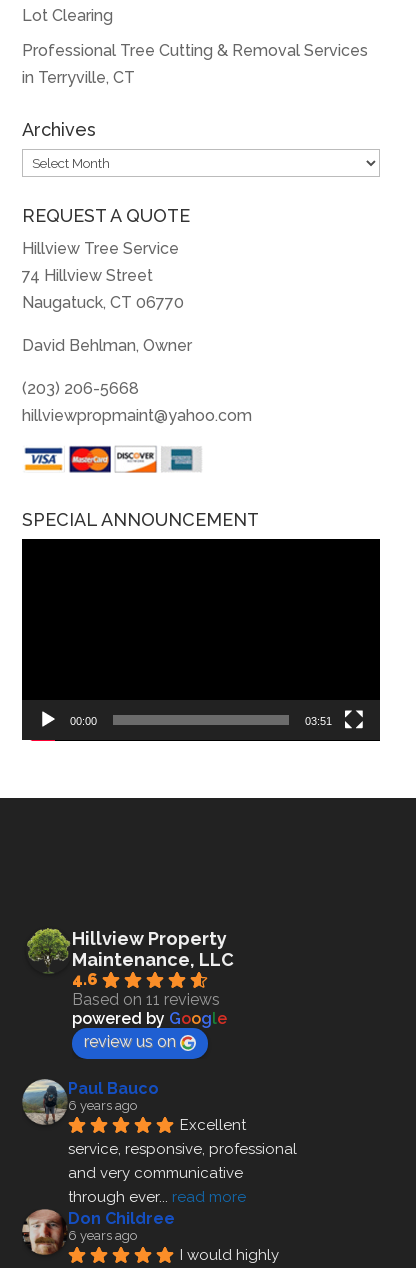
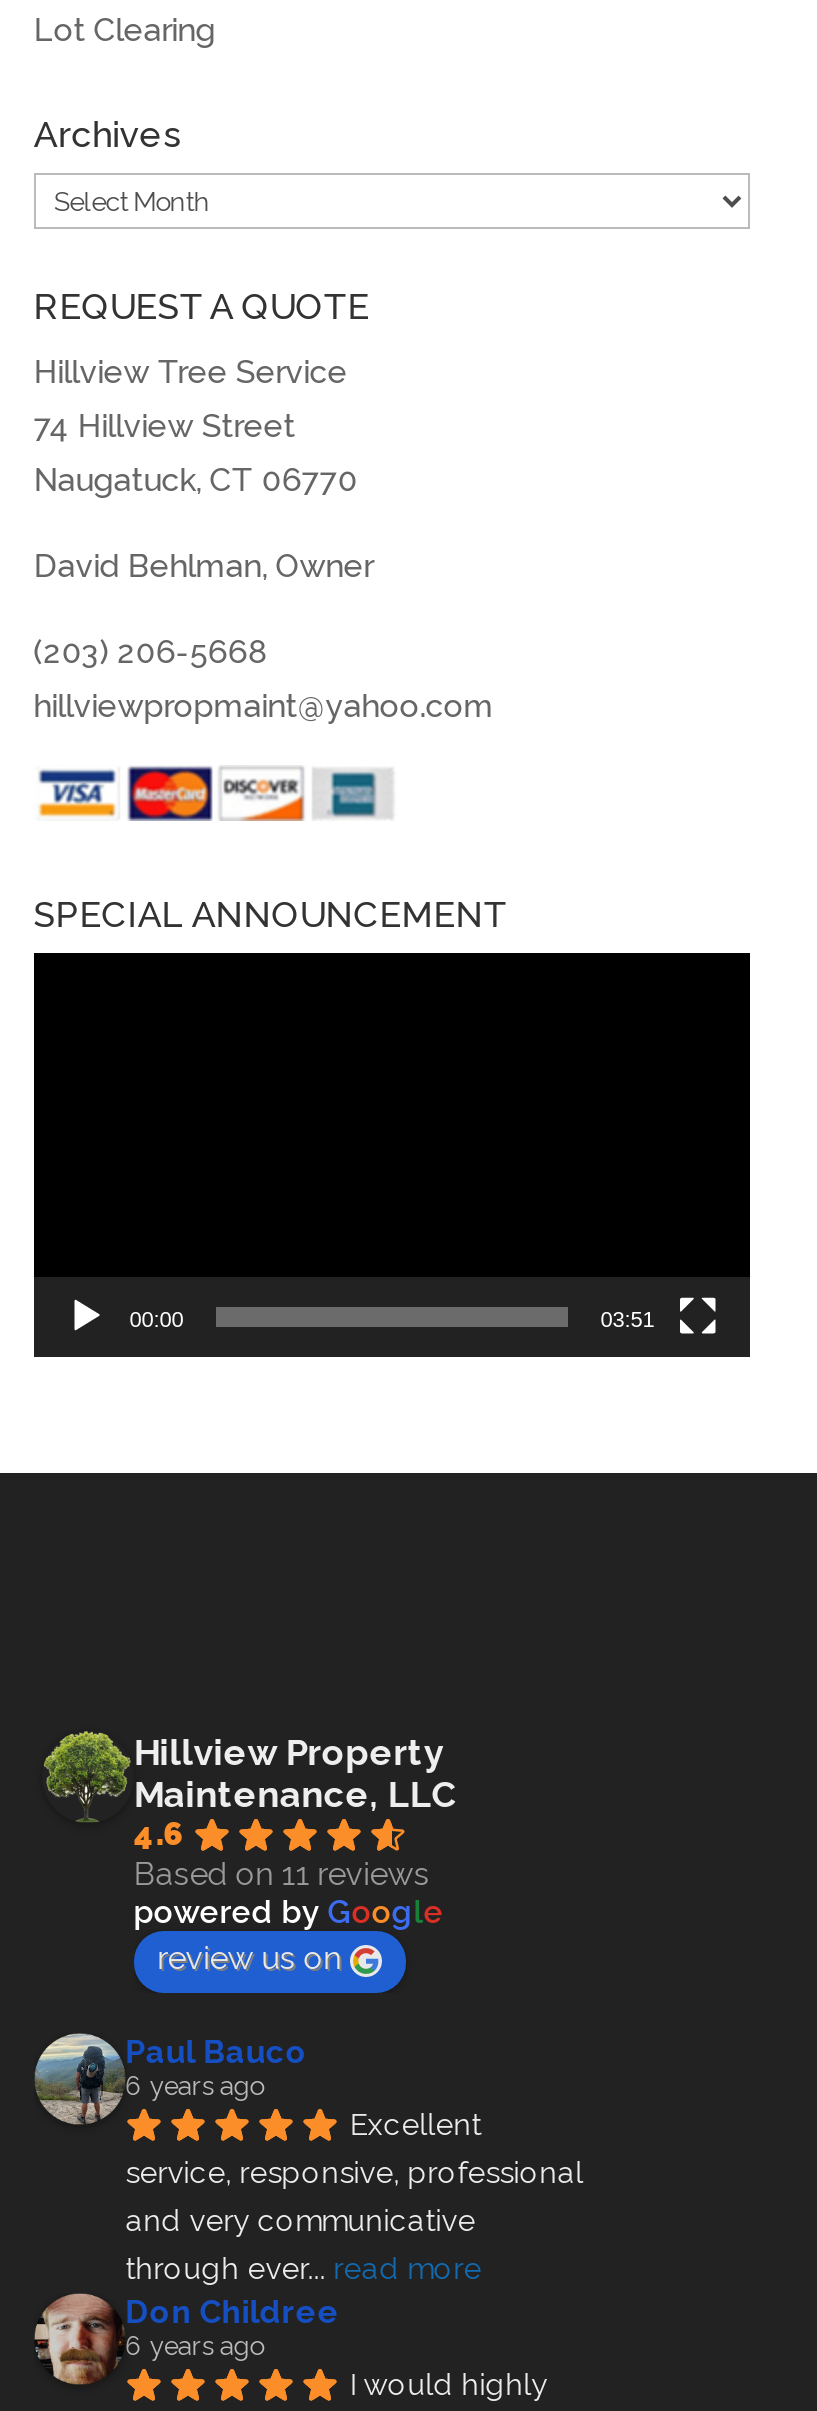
[22,41,368,87] Professional Tree Cutting & Removal Services | in Terryville, CT -> none

